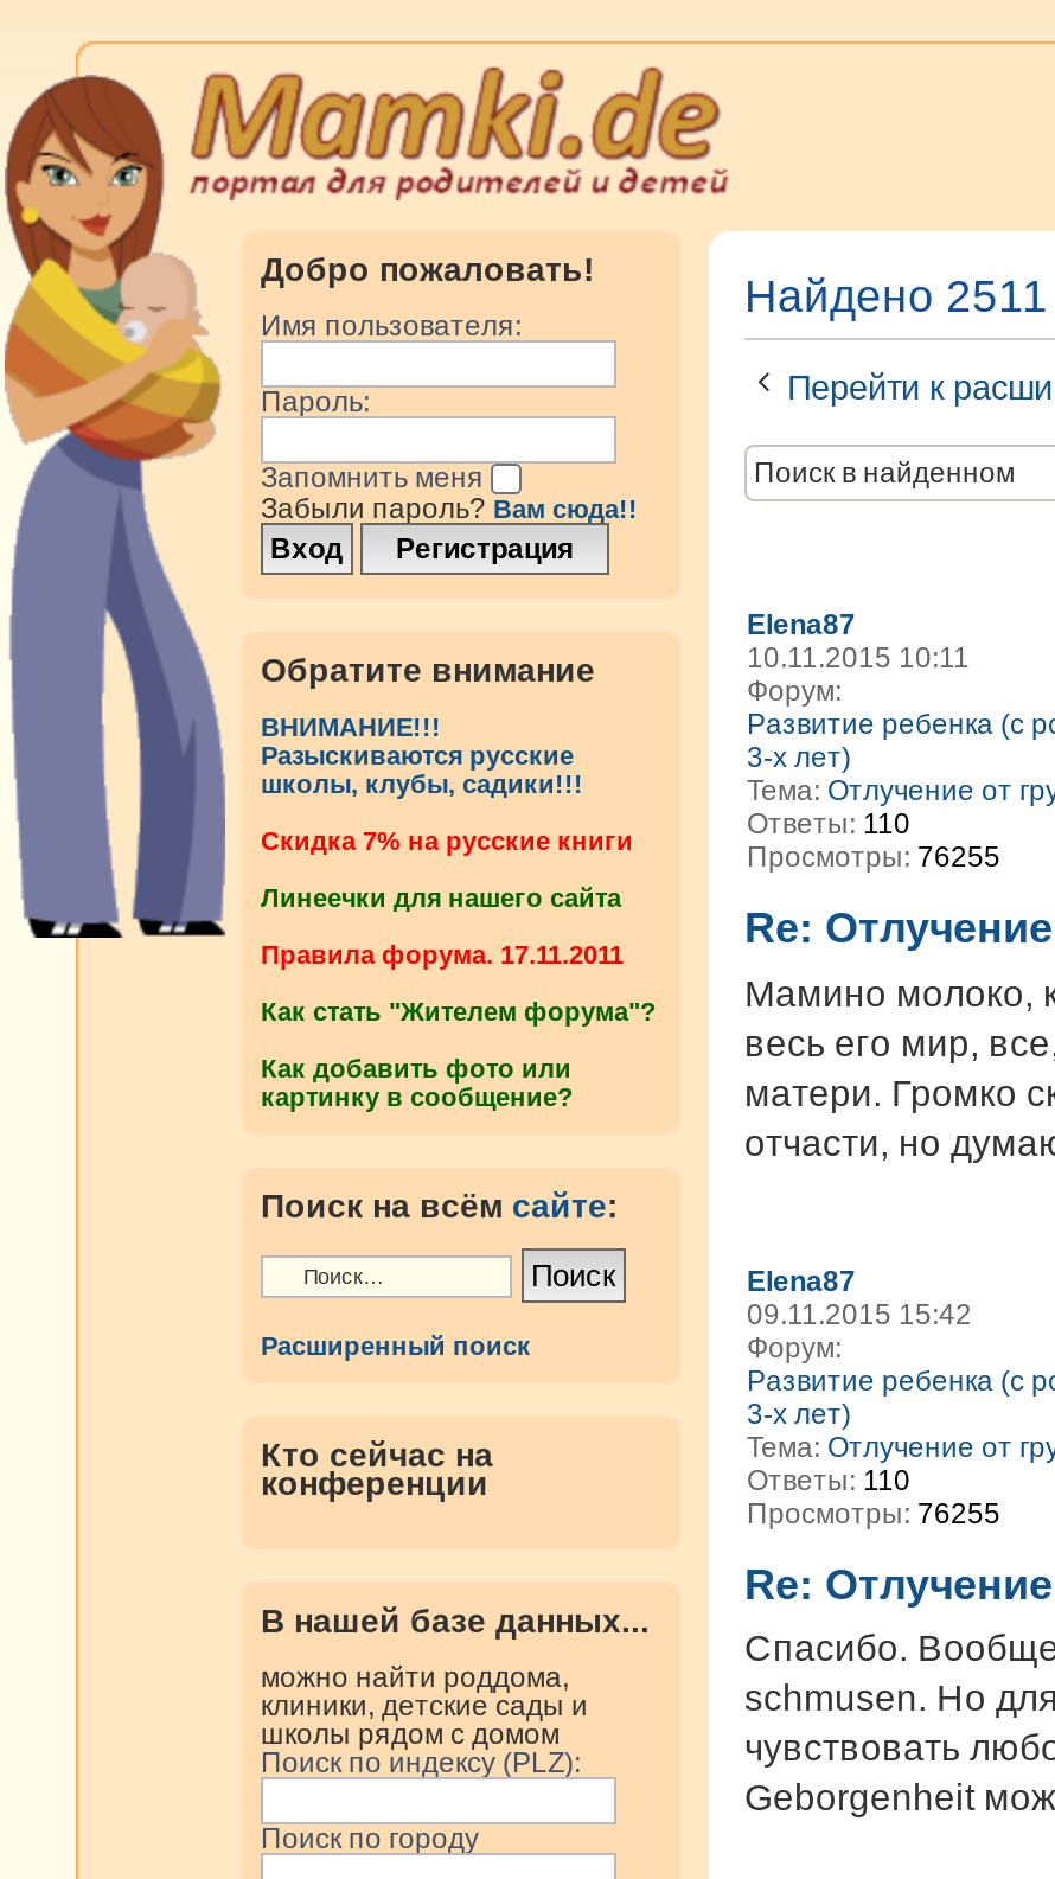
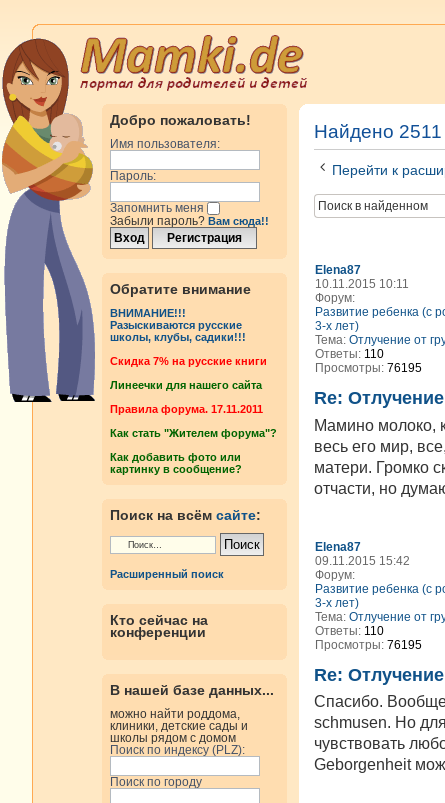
[747,841,1000,874] Просмотры: 76255 -> [315,361,422,375] Просмотры: 76195
[747,1497,1000,1530] Просмотры: 76255 -> [315,638,422,652] Просмотры: 76195

